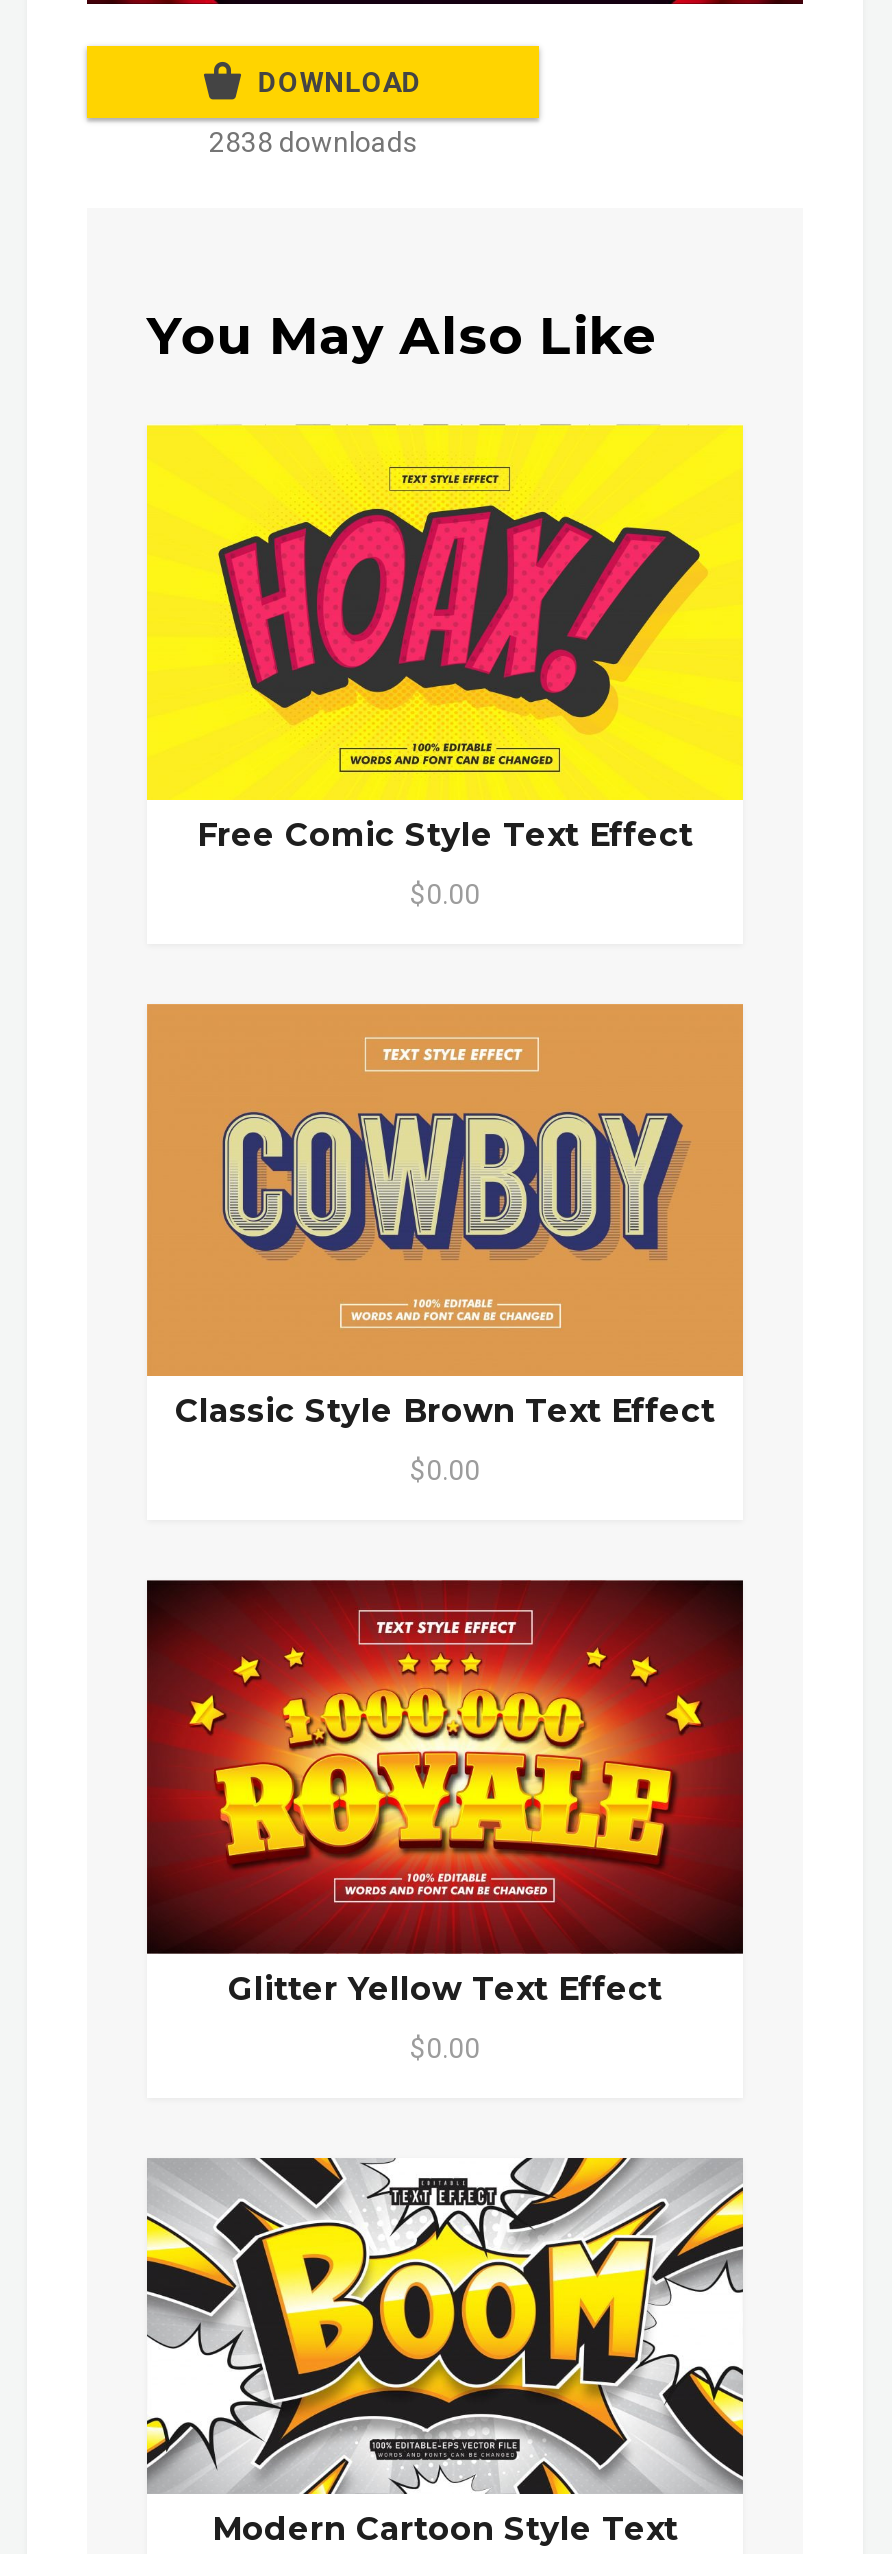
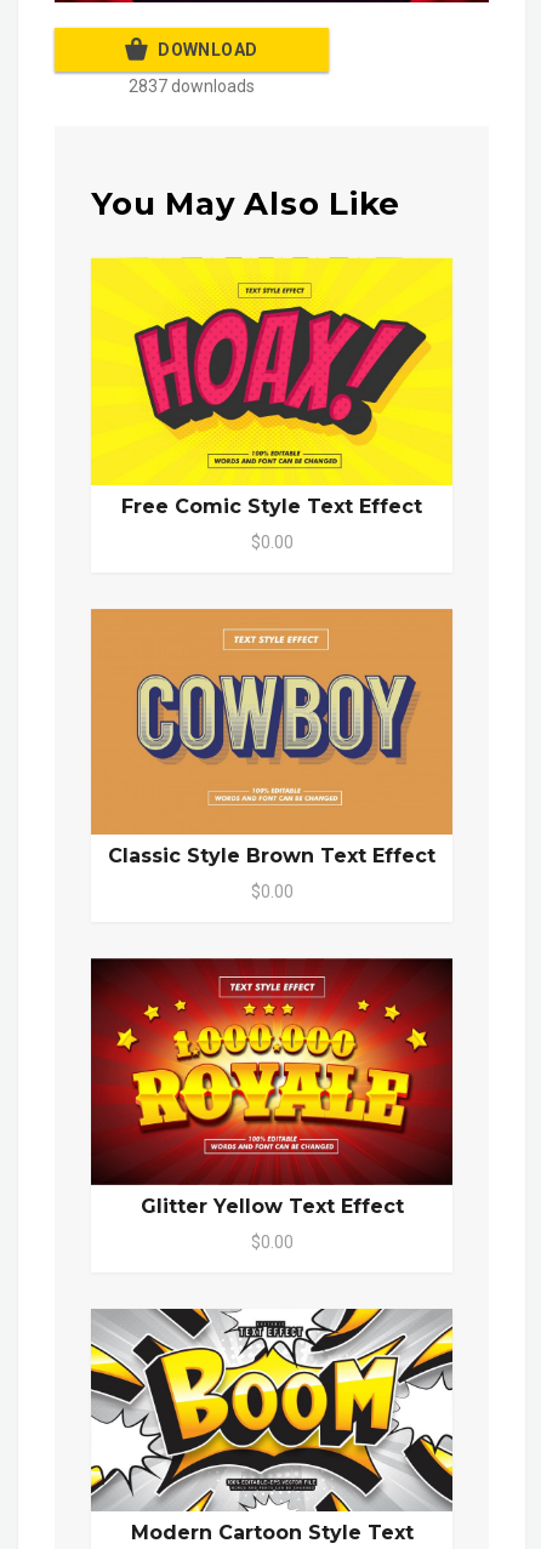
[209,126,417,158] 2838 downloads -> [129,76,255,96] 2837 downloads

